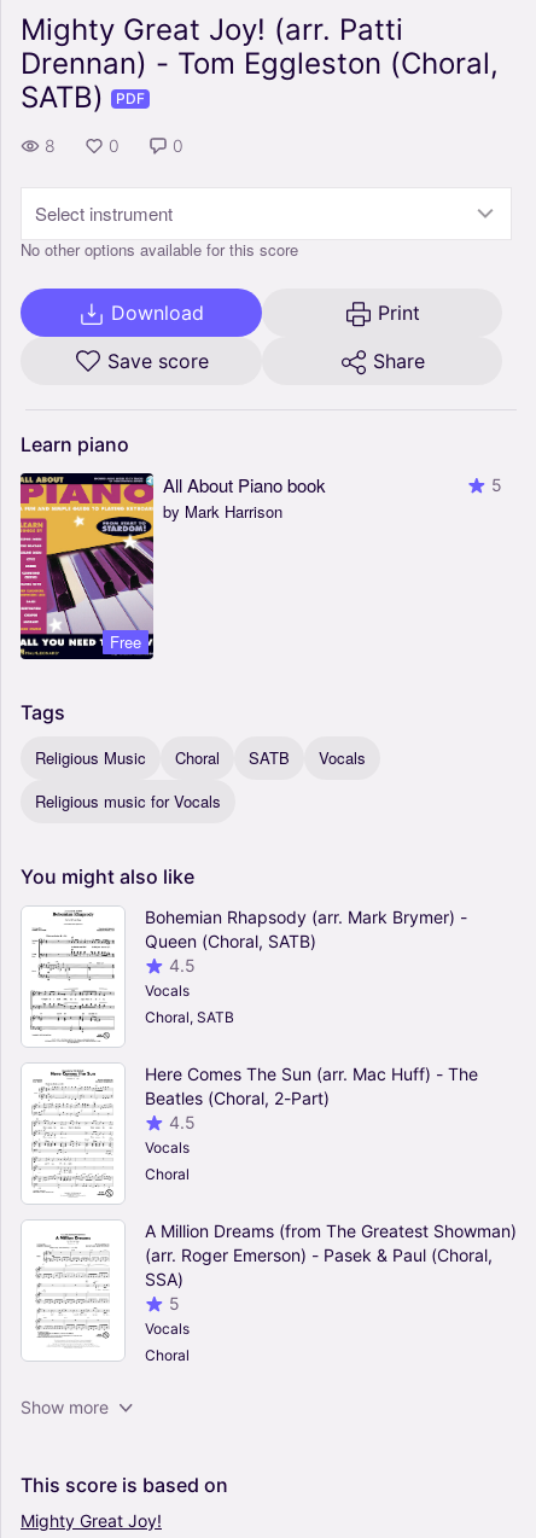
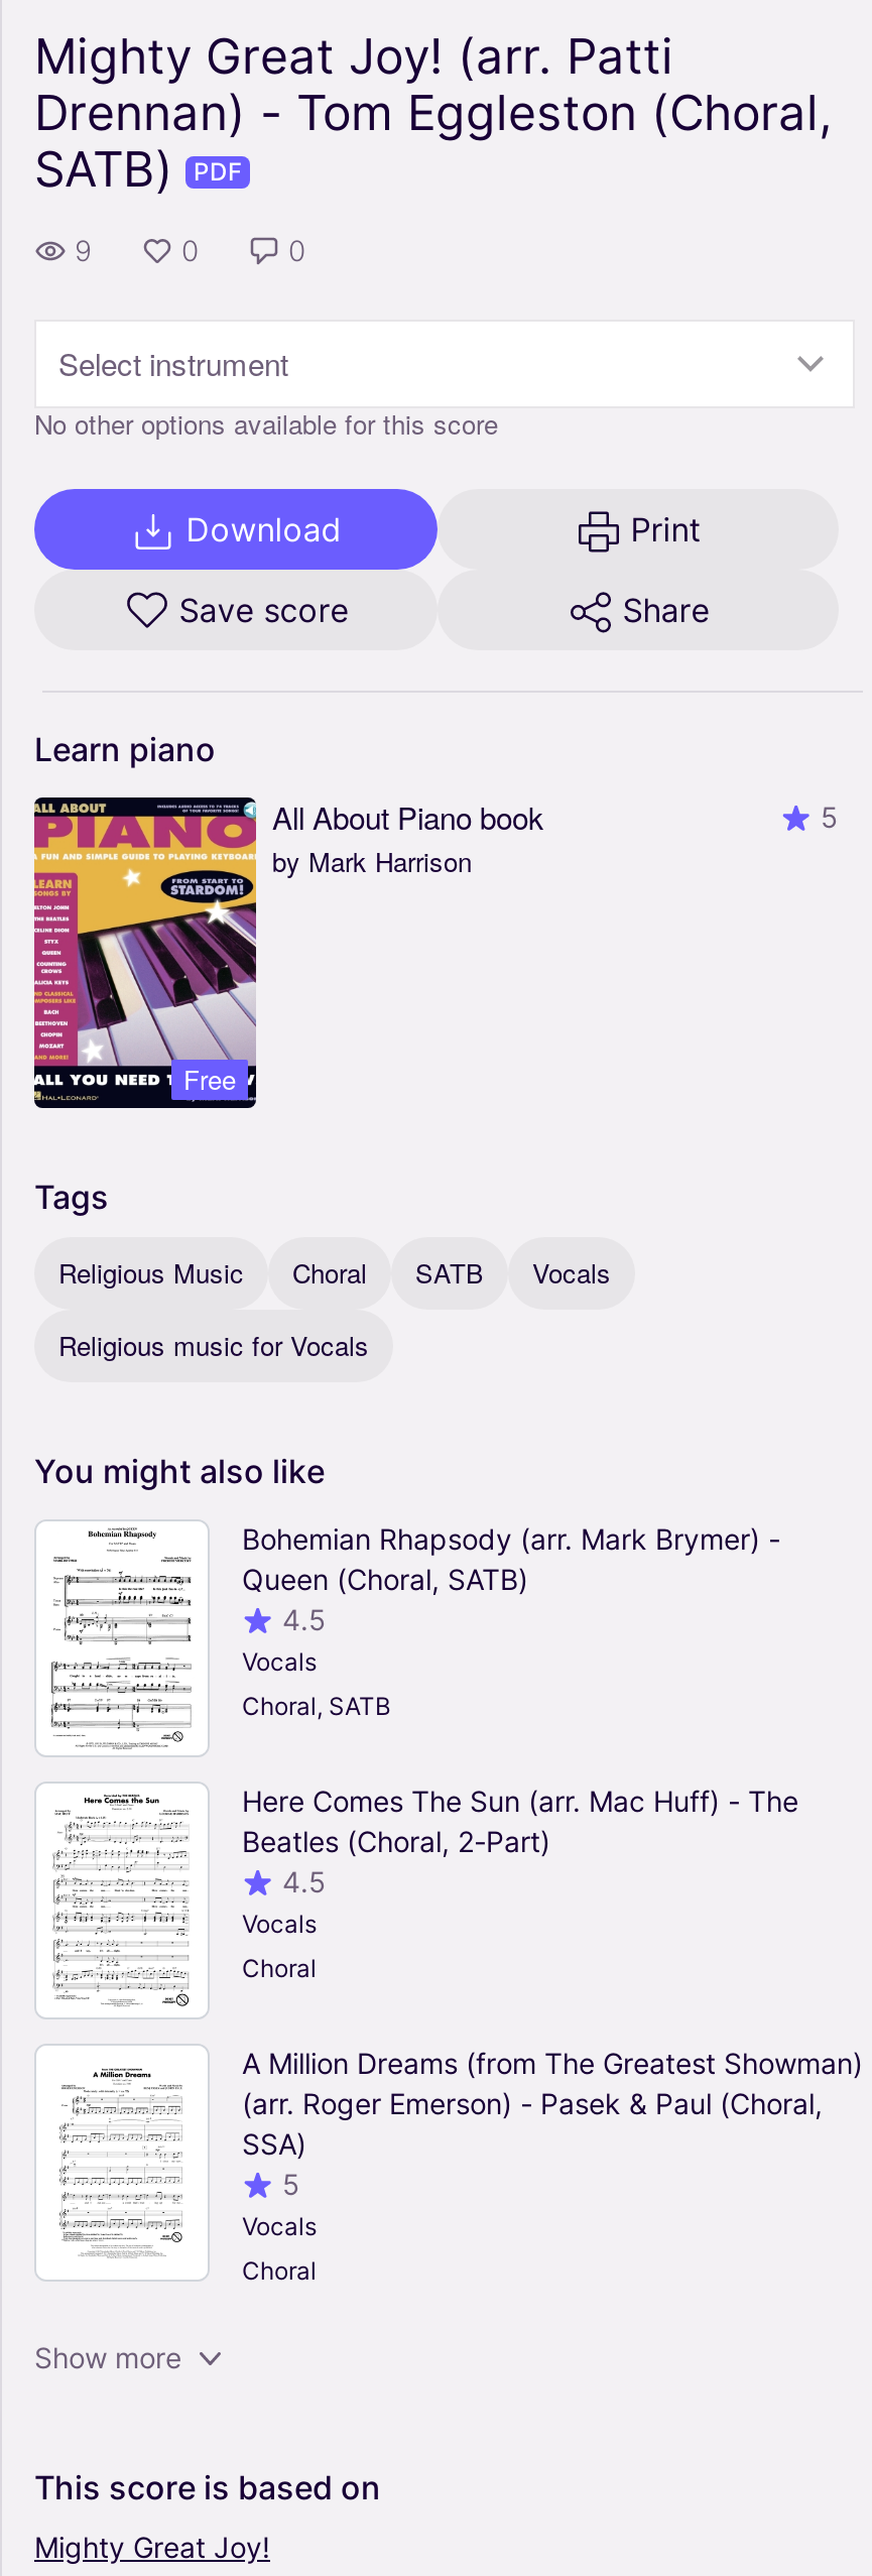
[45,136,56,156] 8 -> [75,234,93,268] 9

